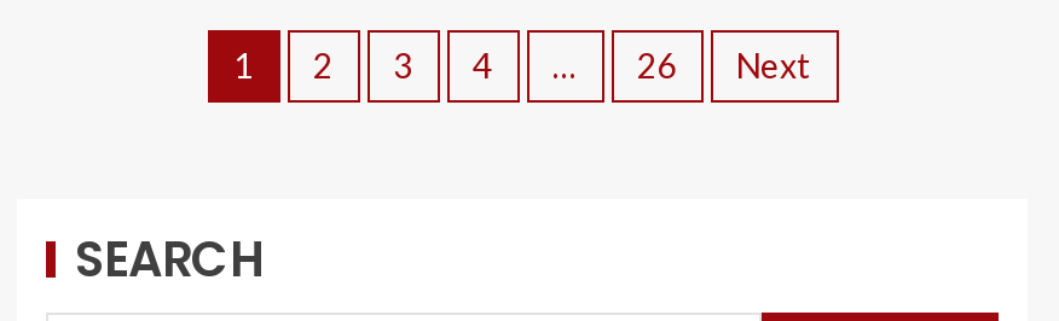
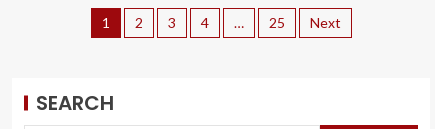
[637,45,676,86] 26 -> [268,14,284,31] 25

